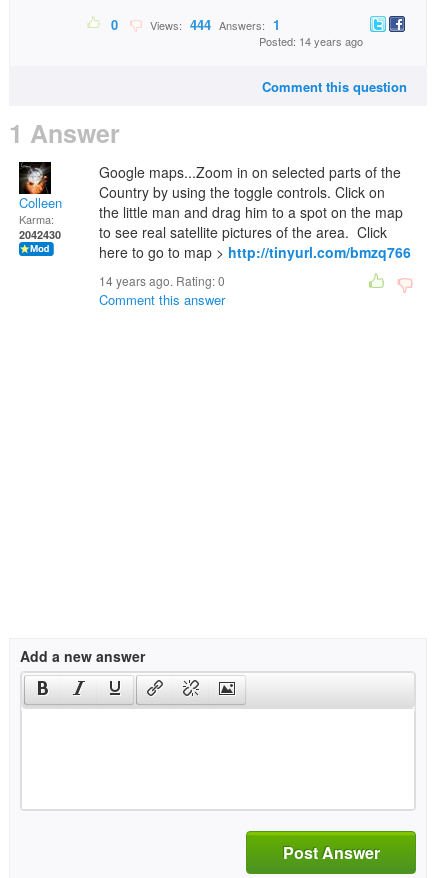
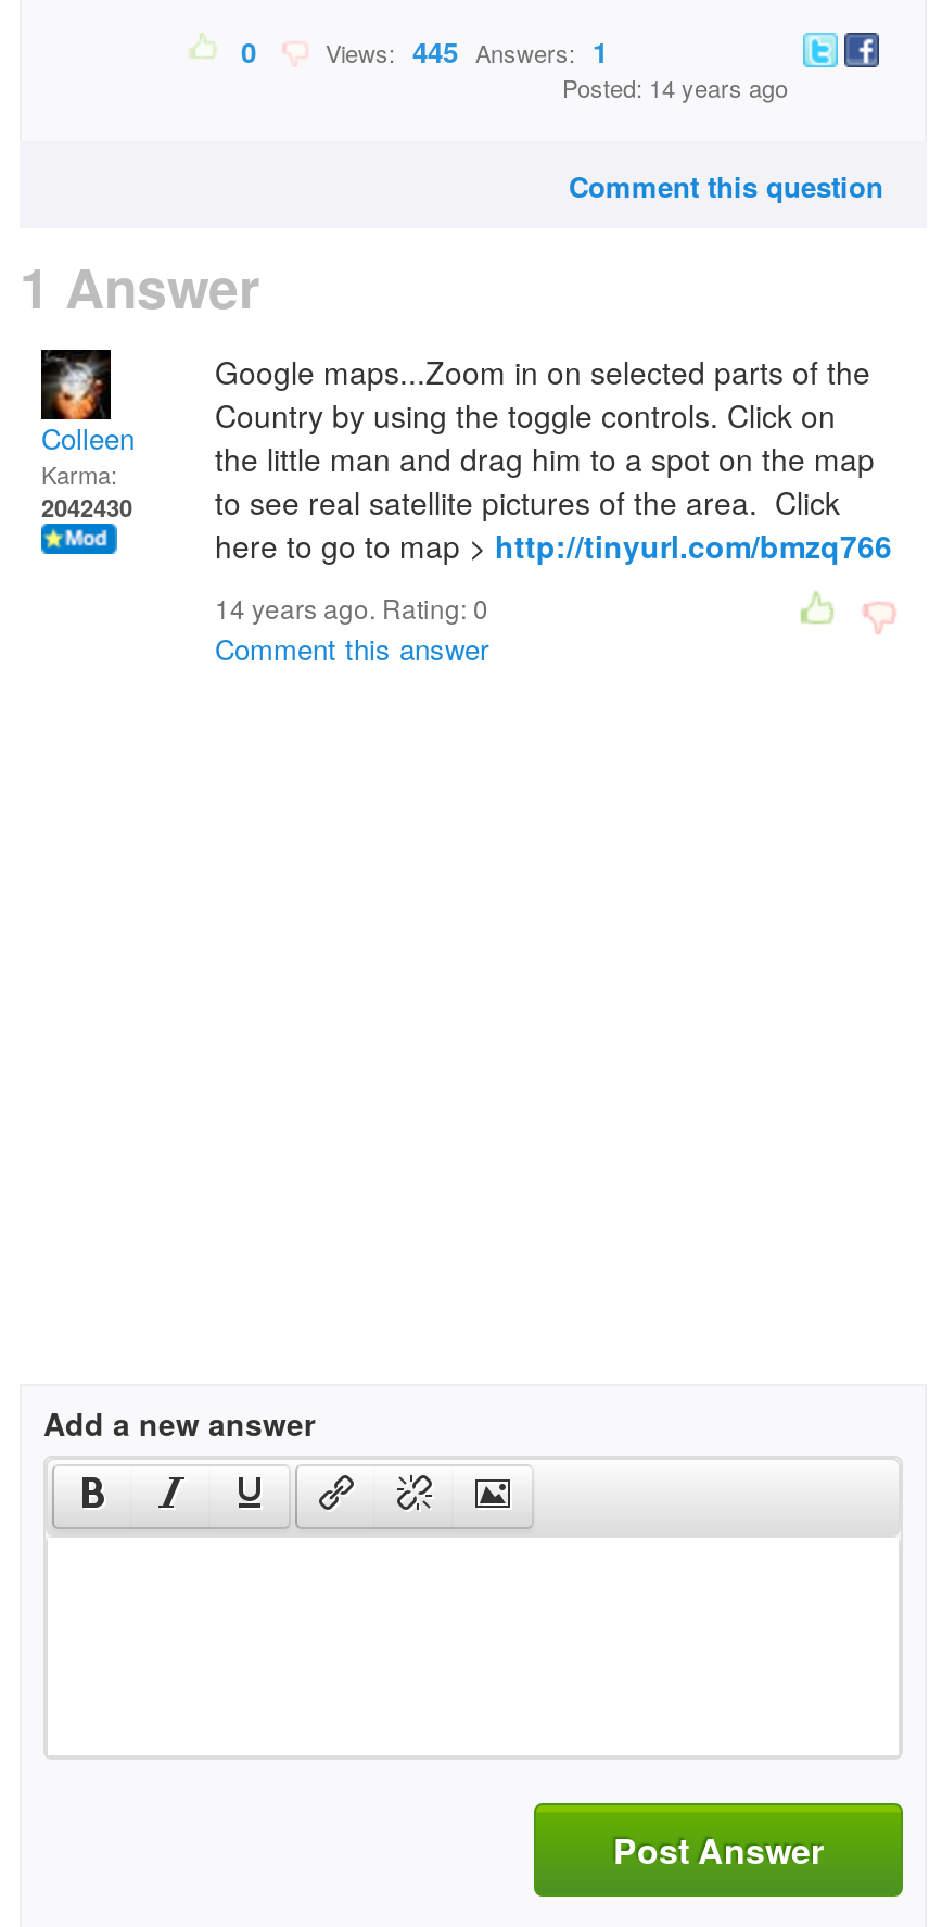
[144,15,280,34] Views: 444 Answers: 1 -> [313,31,608,72] Views: 445 Answers: 1

